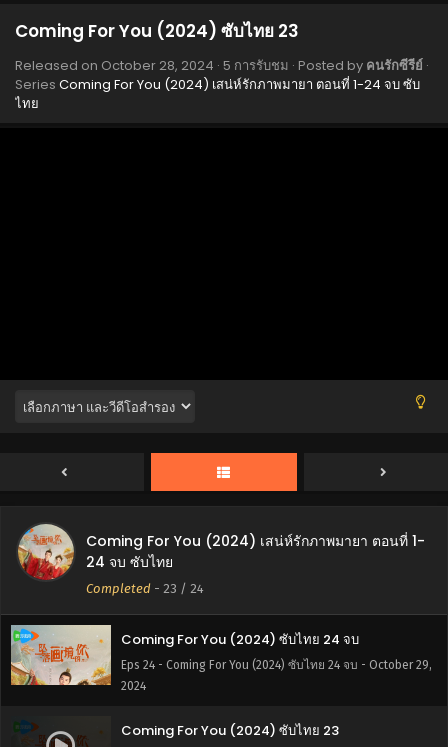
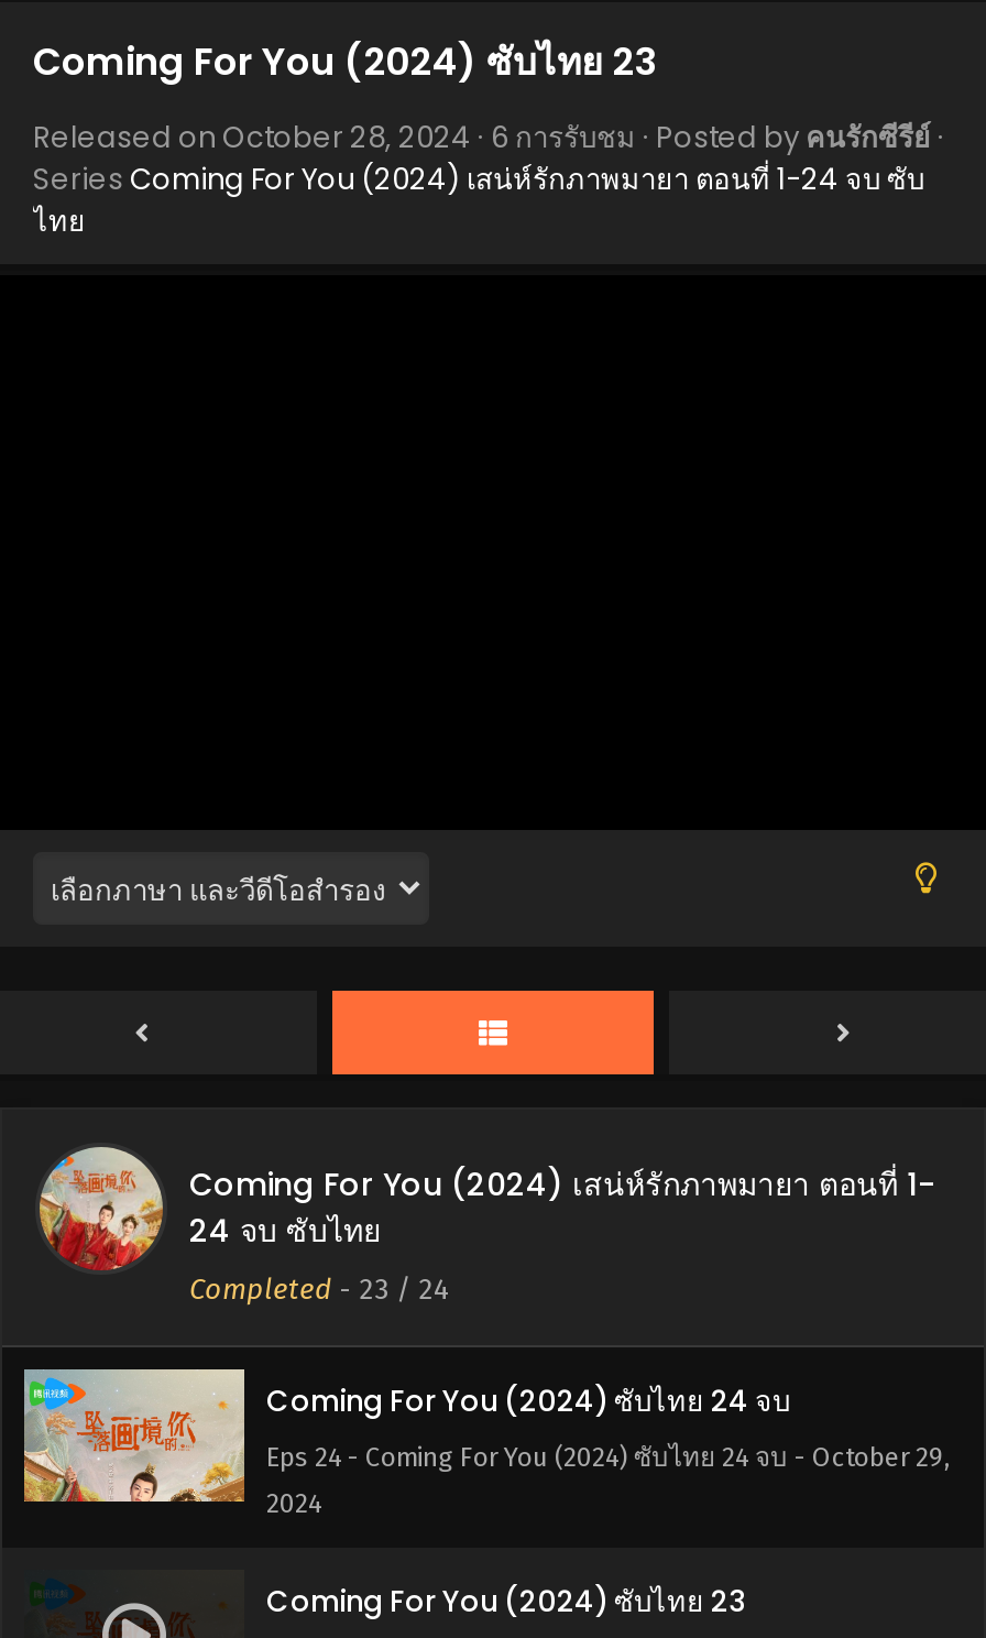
[15,56,429,75] Released on October 28, 2024 · 5 การรับชม· Posted byคนรักซีรีย์· -> [33,118,944,159] Released on October 28, 2024 · 6 การรับชม· Posted byคนรักซีรีย์·

